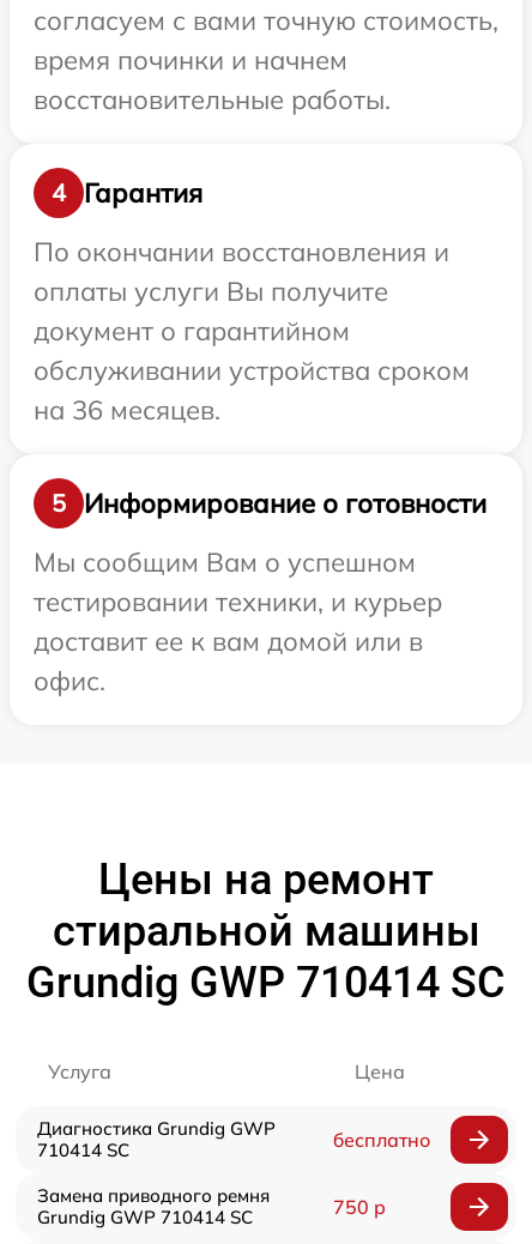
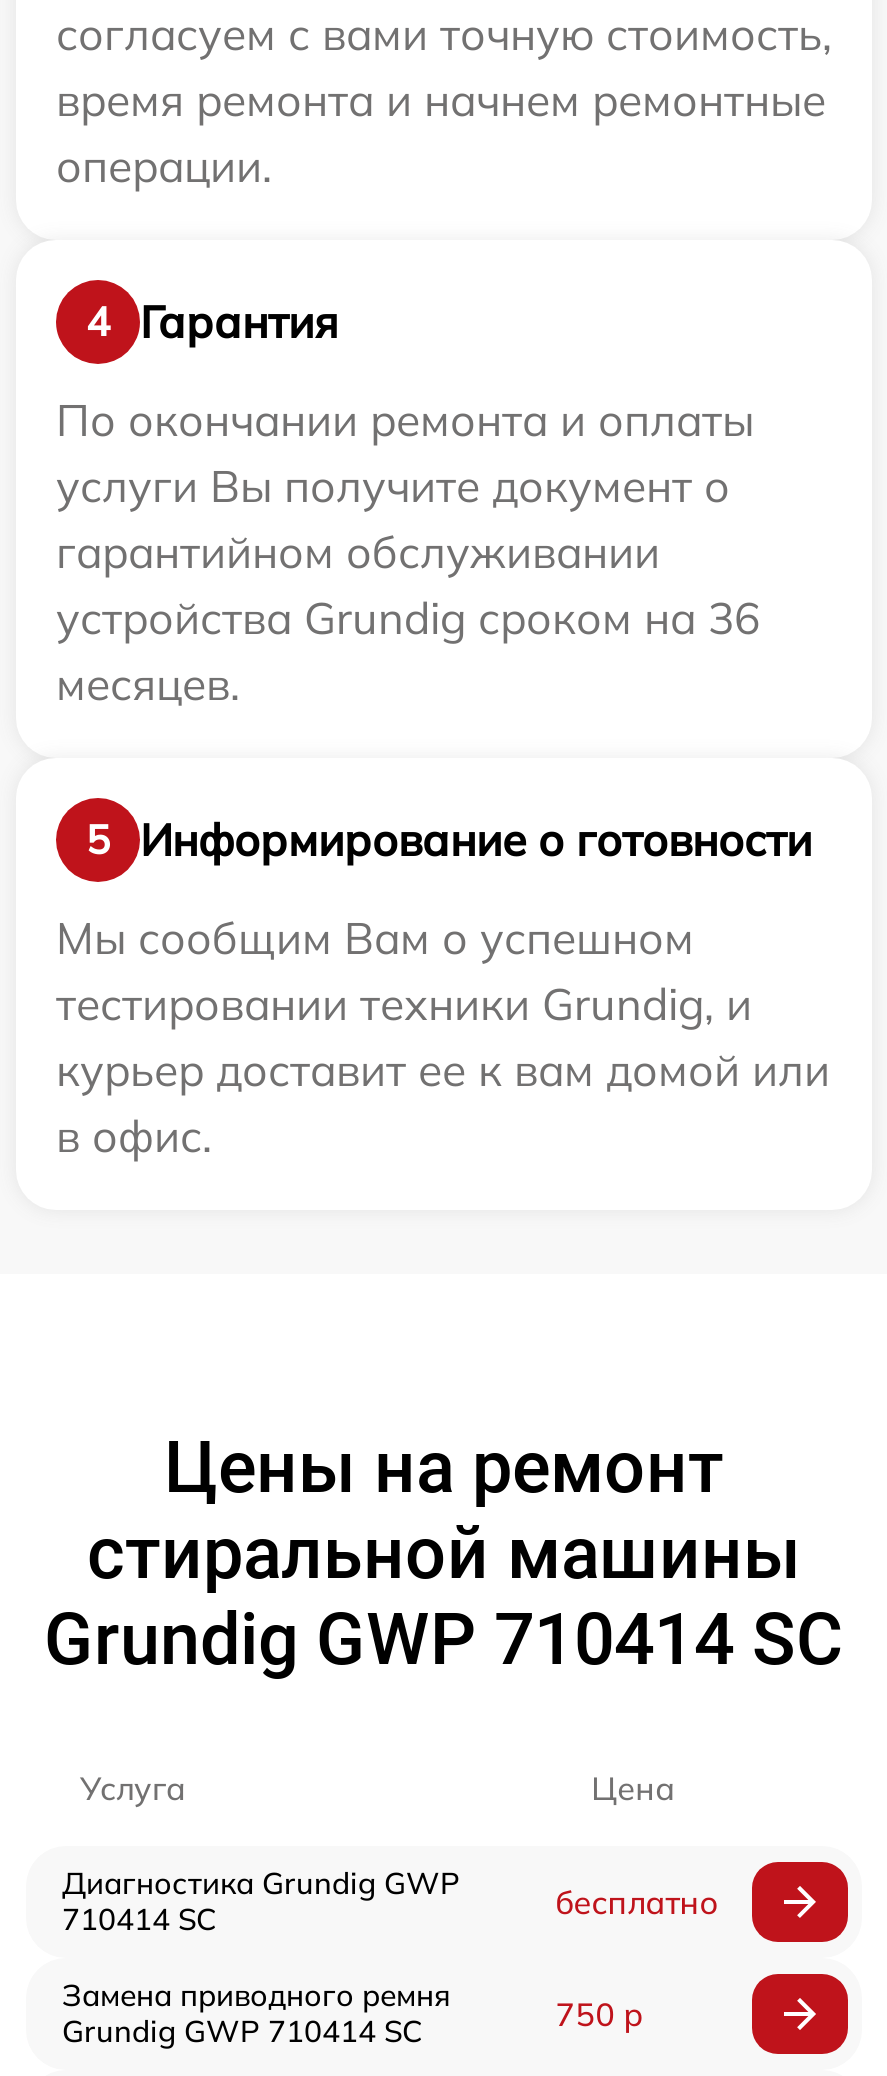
[34,43,391,116] время починки и начнем | восстановительные работы. -> [56,72,826,194] время ремонта и начнем ремонтные | операции.
[34,235,470,427] По окончании восстановления и | оплаты услуги Вы получите | документ о гарантийном | обслуживании устройства сроком | на 36 месяцев. -> [56,392,760,712] По окончании ремонта и оплаты | услуги Вы получите документ о | гарантийном обслуживании | устройства Grundig сроком на 36 | месяцев.
[34,585,442,698] тестировании техники, и курьер | доставит ее к вам домой или в | офис. -> [56,976,830,1164] тестировании техники Grundig, и | курьер доставит ее к вам домой или | в офис.

